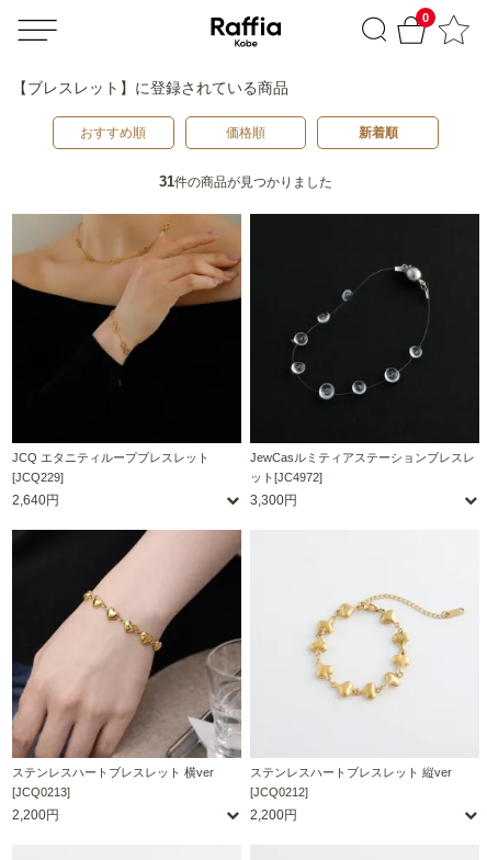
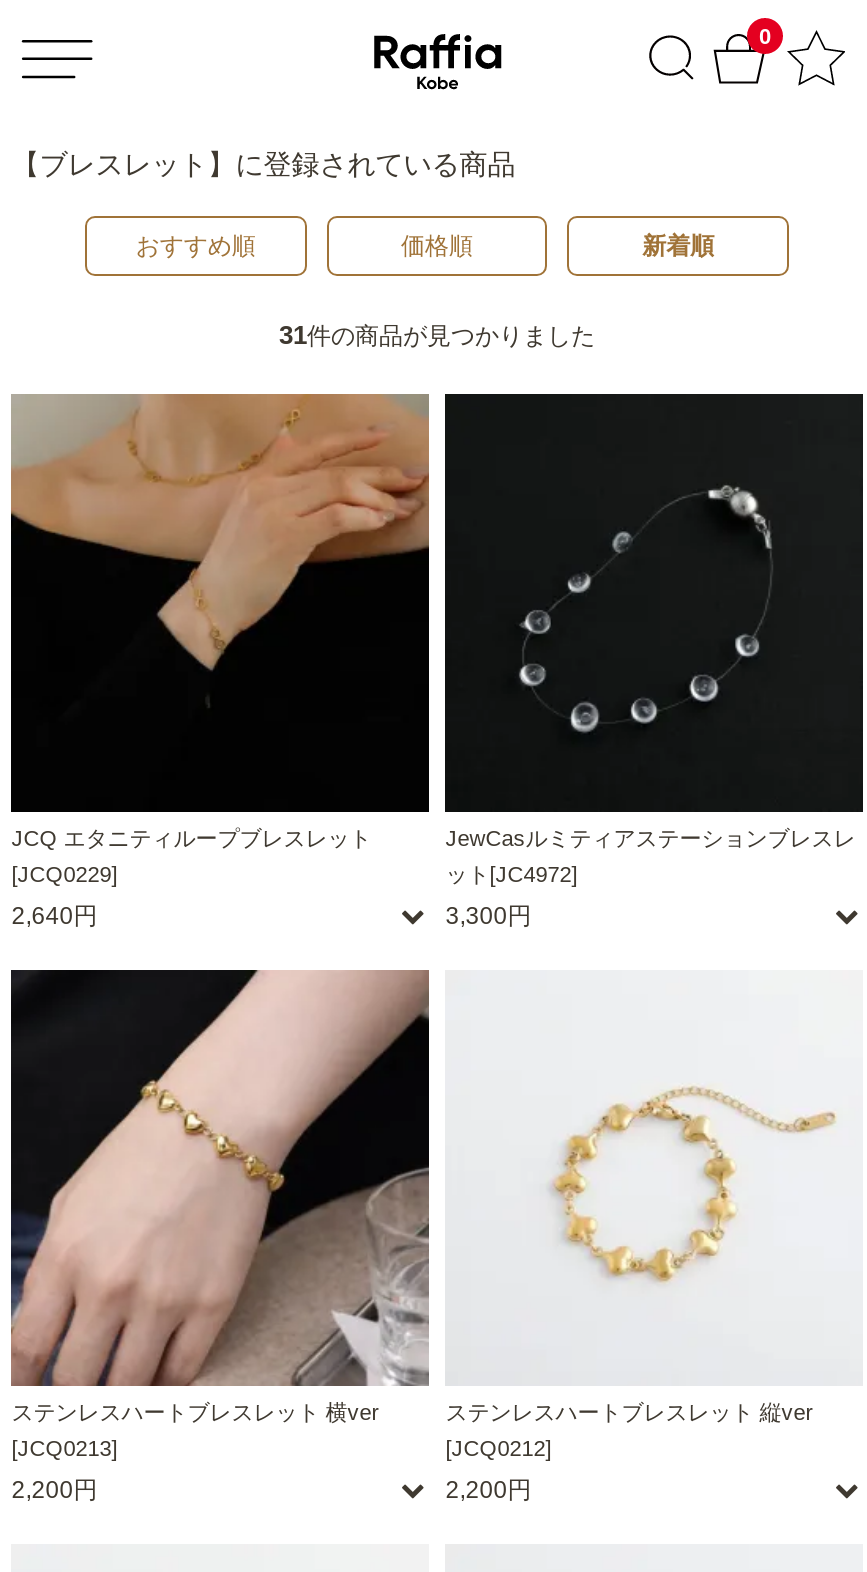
[12,470,64,483] [JCQ229] -> [11,861,117,885] [JCQ0229]

